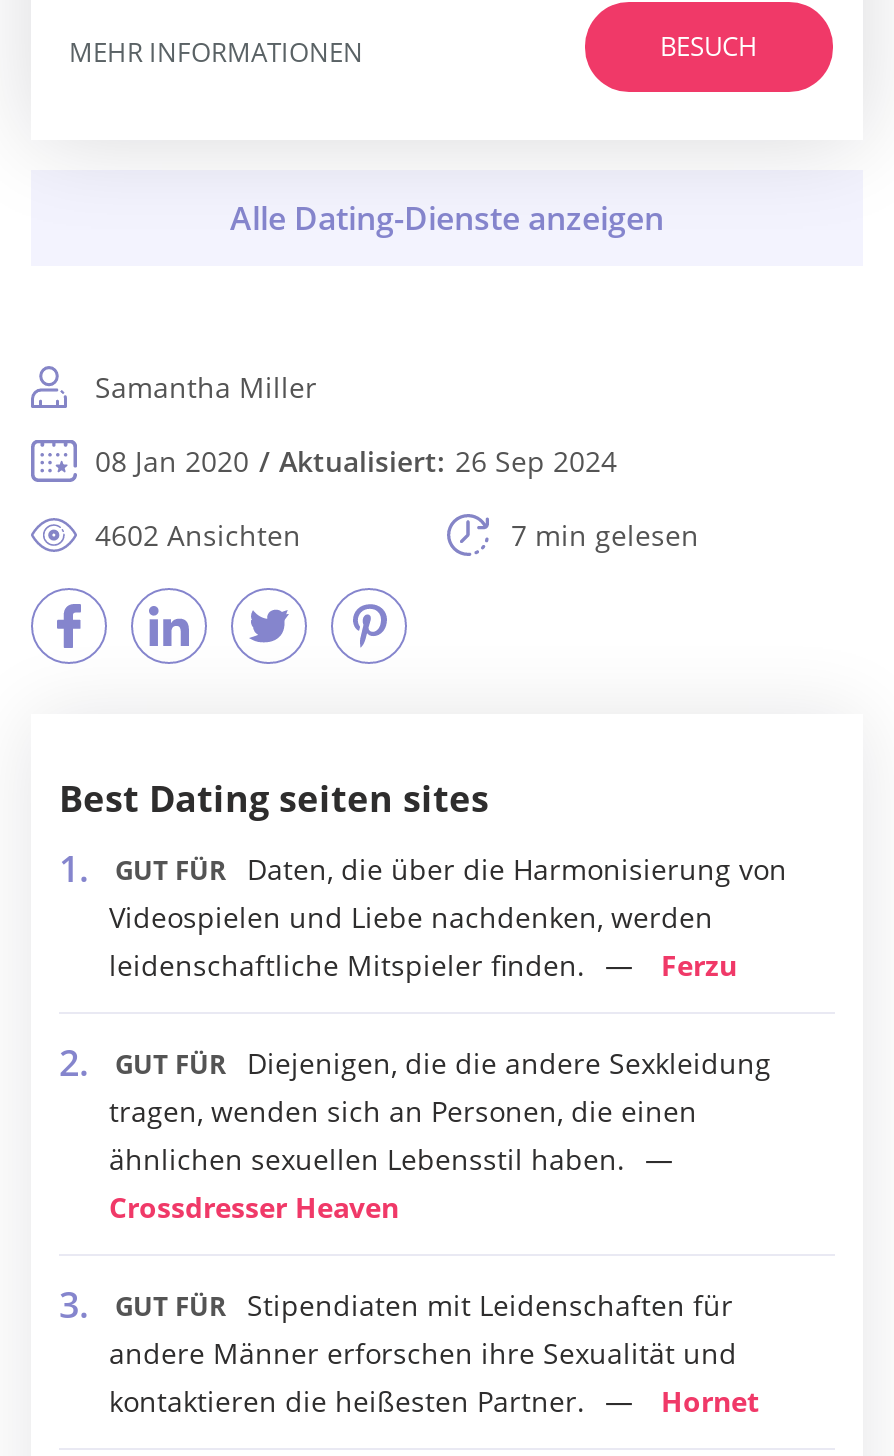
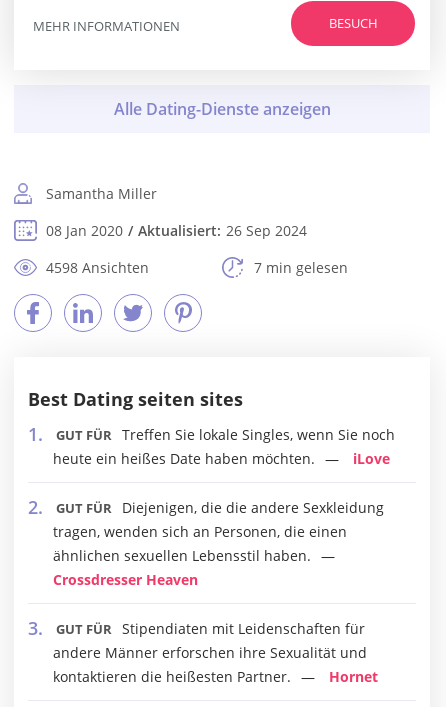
[95,516,301,554] 4602 Ansichten -> [46,258,149,277] 4598 Ansichten
[109,850,787,984] GUT FÜR Daten, die über die Harmonisierung von | Videospielen und Liebe nachdenken, werden | leidenschaftliche Mitspieler finden. | Ferzu -> [53,425,395,468] GUT FÜR Treffen Sie lokale Singles, wenn Sie noch | heute ein heißes Date haben möchten. | iLove

